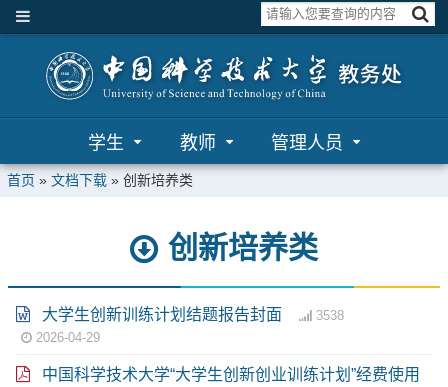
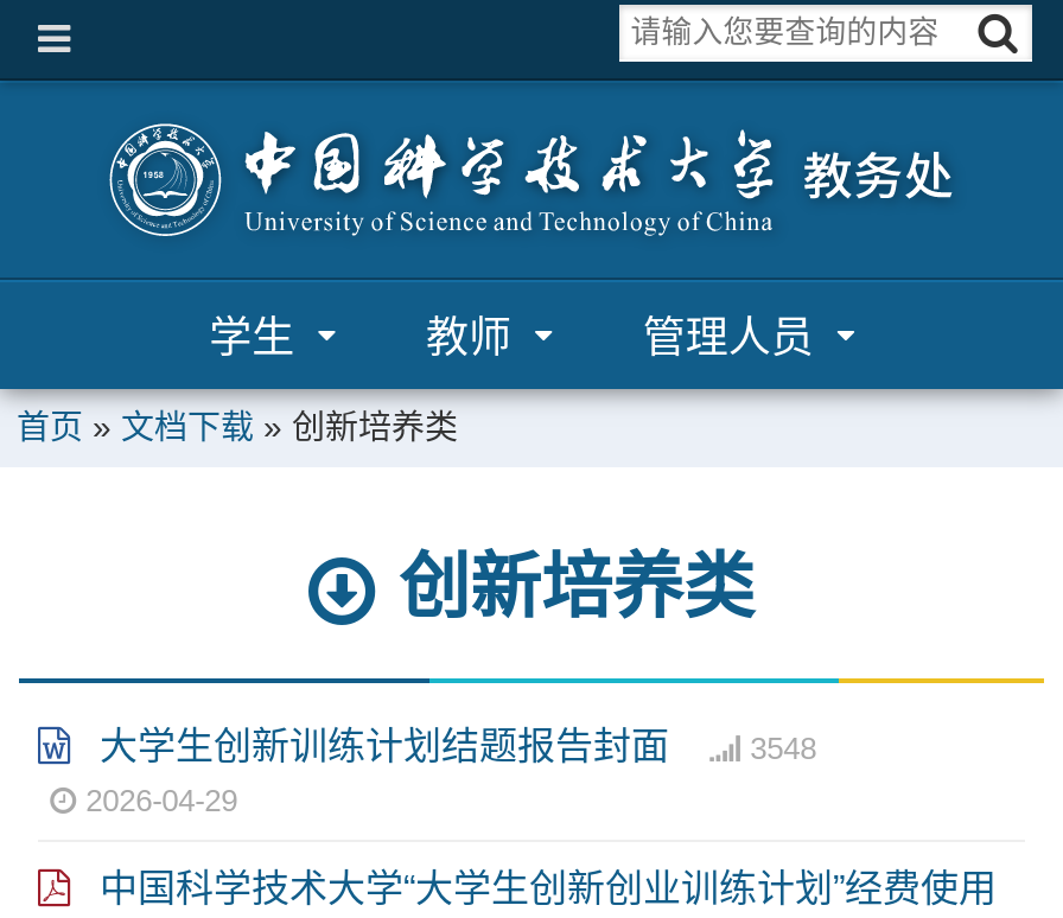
[312,308,344,323] 3538 -> [741,730,816,766] 3548

